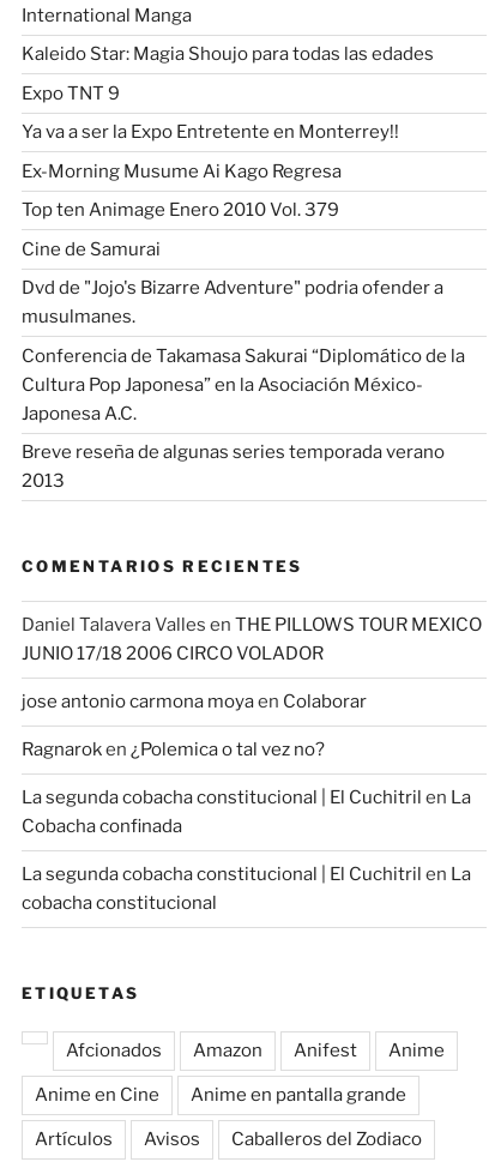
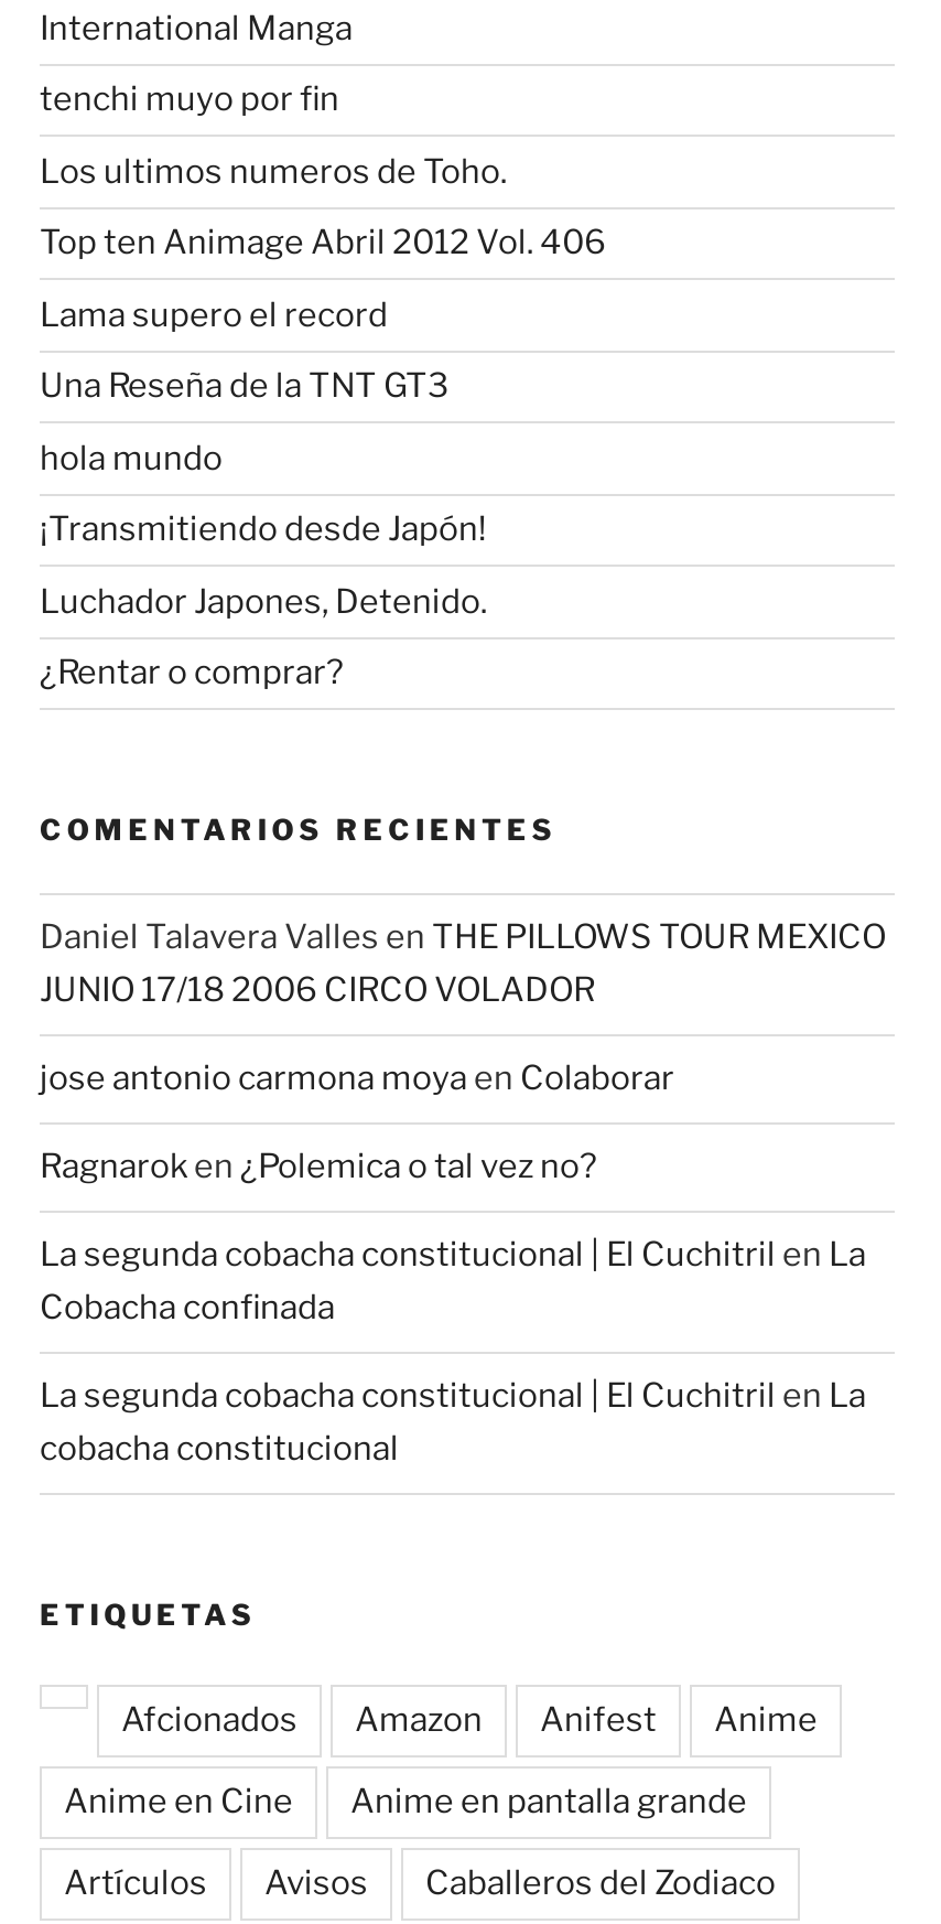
[22,44,434,65] Kaleido Star: Magia Shoujo para todas las edades -> [40,80,339,120] tenchi muyo por fin
[22,83,120,104] Expo TNT 9 -> [40,152,507,192] Los ultimos numeros de Toho.
[22,122,399,143] Ya va a ser la Expo Entretente en Monterrey!! -> [40,224,606,263] Top ten Animage Abril 2012 Vol. 406
[22,161,342,182] Ex-Morning Musume Ai Kago Regresa -> [40,295,388,335] Lama supero el record
[22,200,339,221] Top ten Animage Enero 2010 Vol. 379 -> [40,367,450,407] Una Reseña de la TNT GT3
[22,239,161,260] Cine de Samurai -> [40,439,223,478] hola mundo
[22,277,443,328] Dvd de "Jojo's Bizarre Adventure" podria ofender a | musulmanes. -> [40,510,487,550] ¡Transmitiendo desde Japón!
[22,345,465,424] Conferencia de Takamasa Sakurai “Diplomático de la | Cultura Pop Japonesa” en la Asociación México- | Japonesa A.C. -> [40,582,487,622] Luchador Japones, Detenido.
[22,442,445,492] Breve reseña de algunas series temporada verano | 2013 -> [40,654,344,693] ¿Rentar o comprar?

